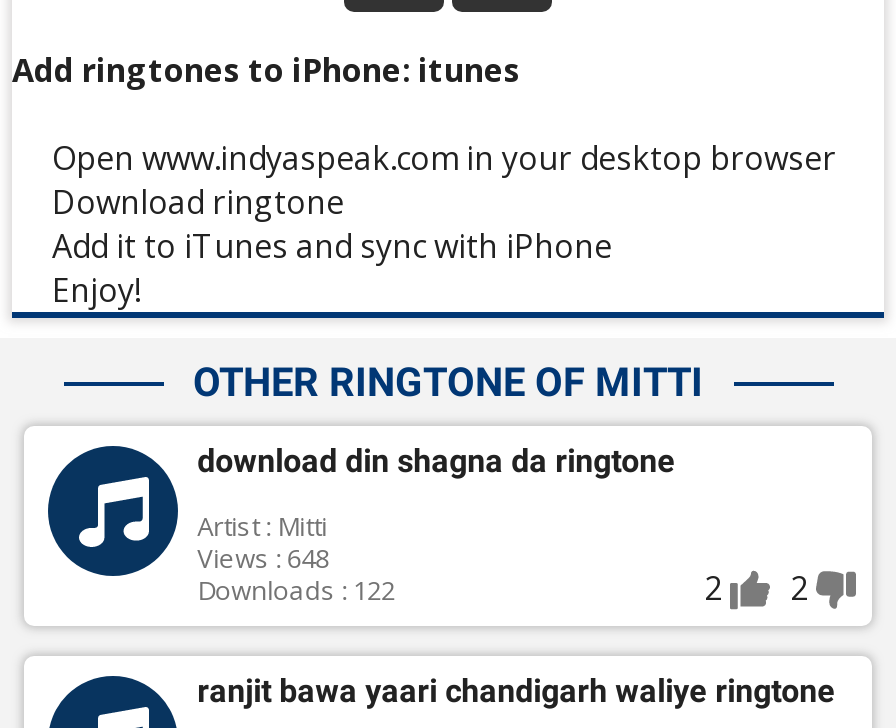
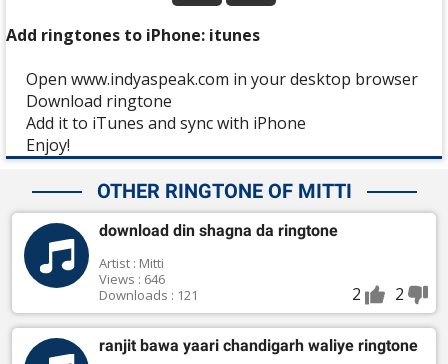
[197,540,329,576] Views : 648 -> [99,270,165,288] Views : 646
[197,572,395,608] Downloads : 122 -> [99,286,198,304] Downloads : 121

